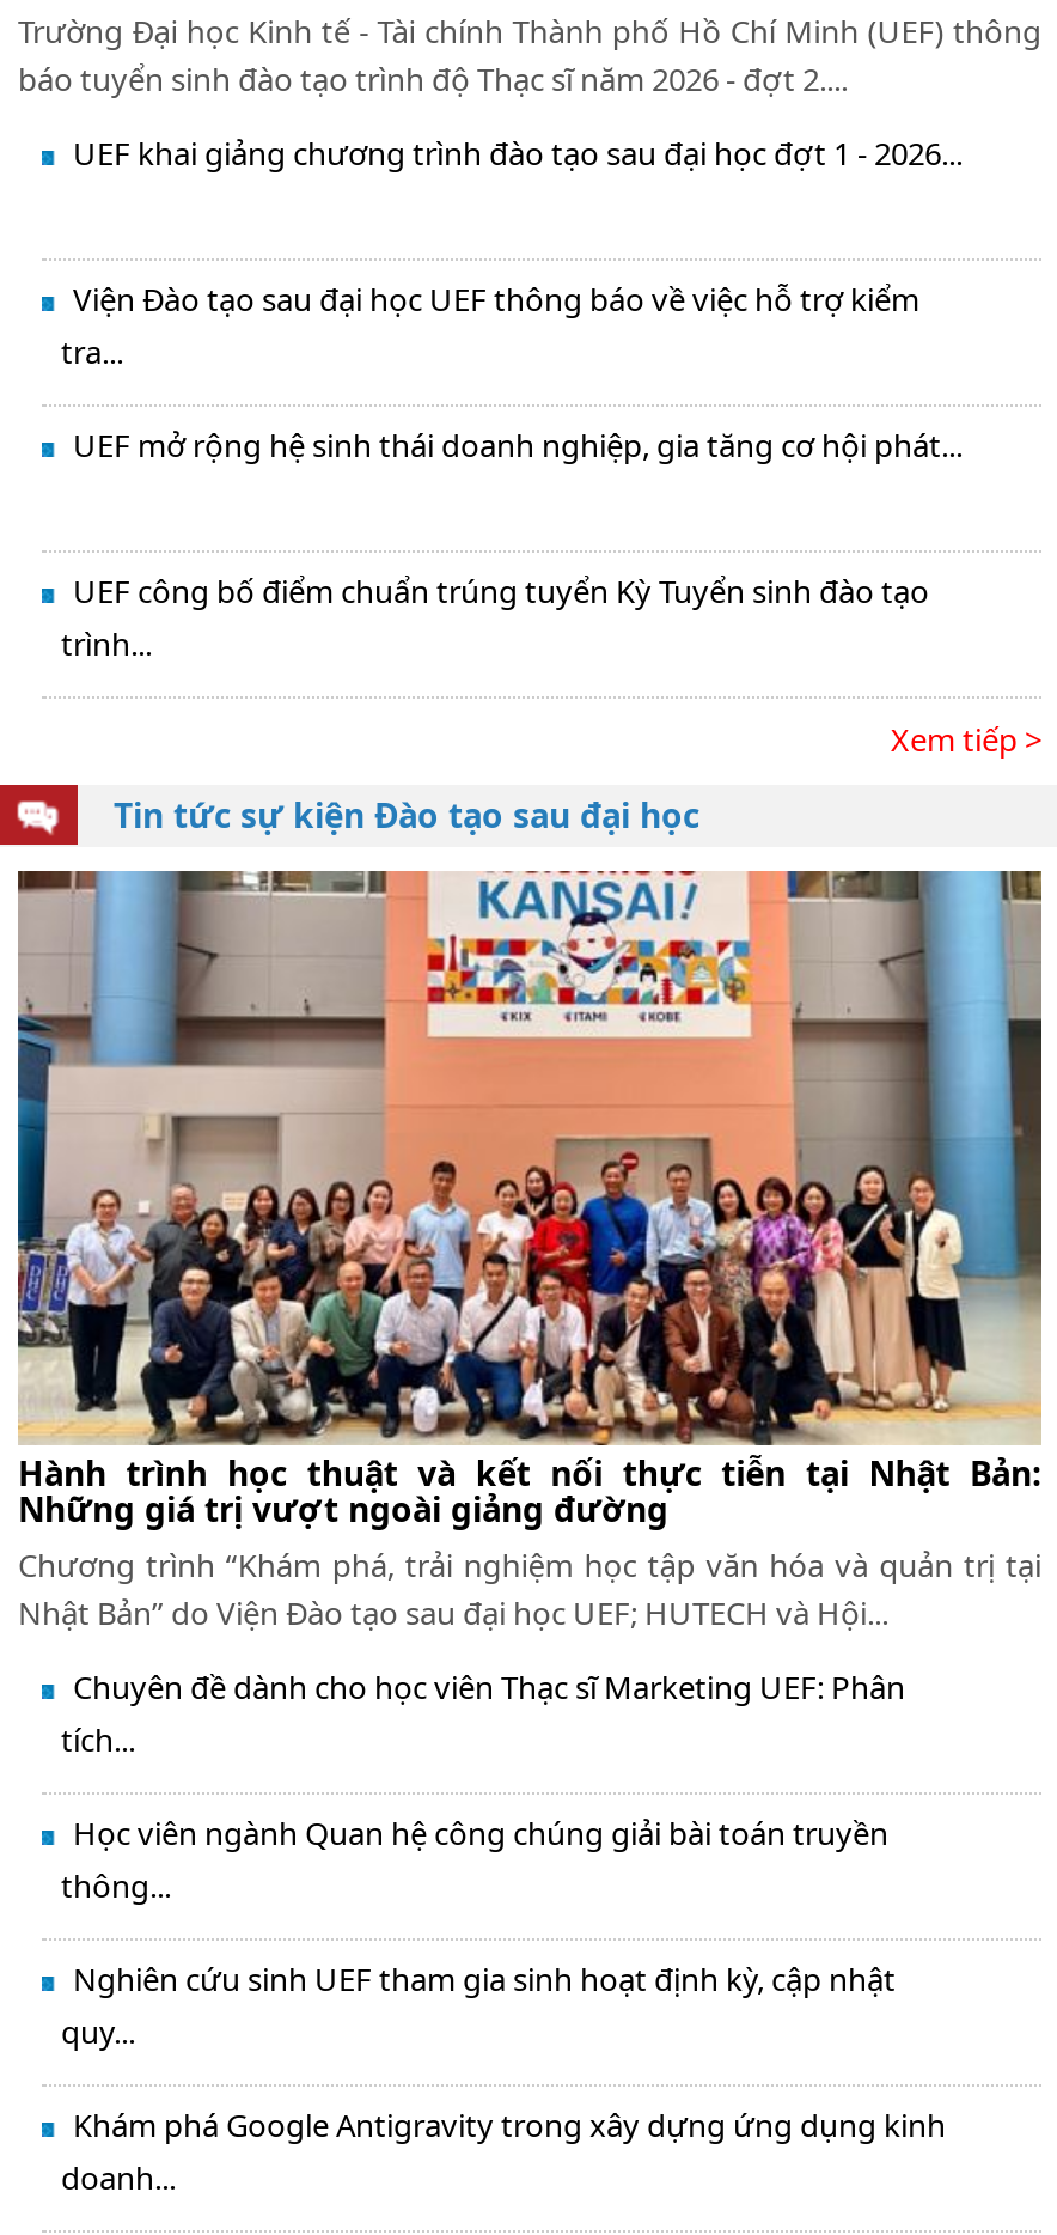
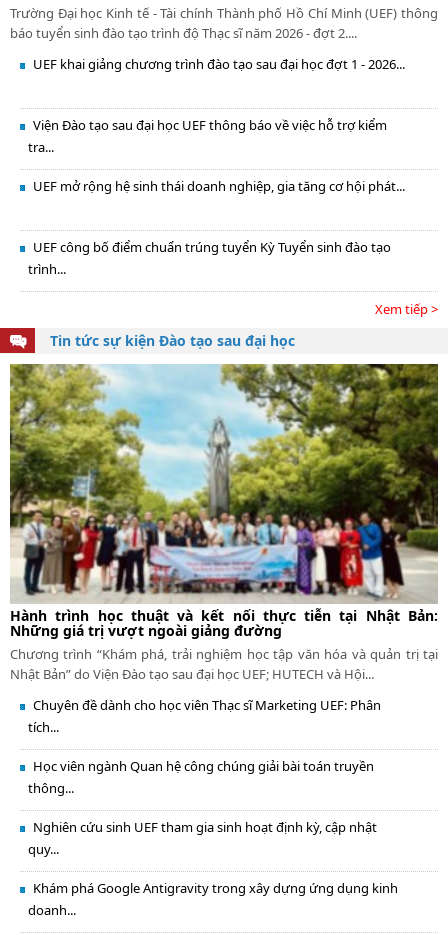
[16,869,1041,1445] [image] -> [9,363,438,603] [image]

